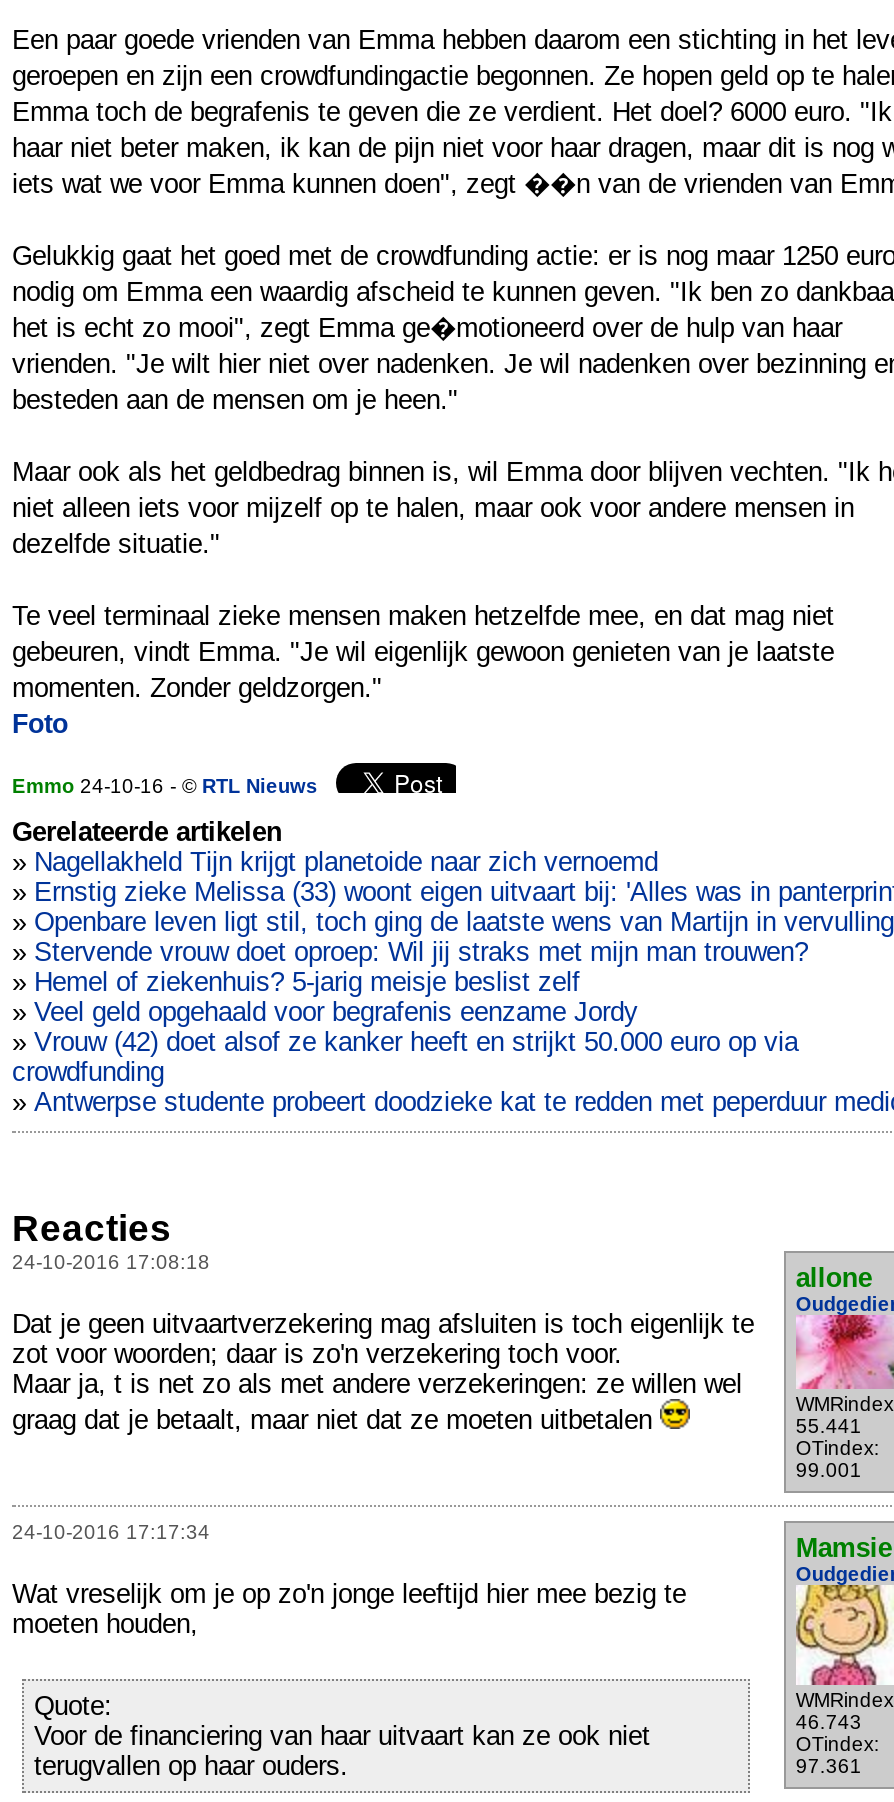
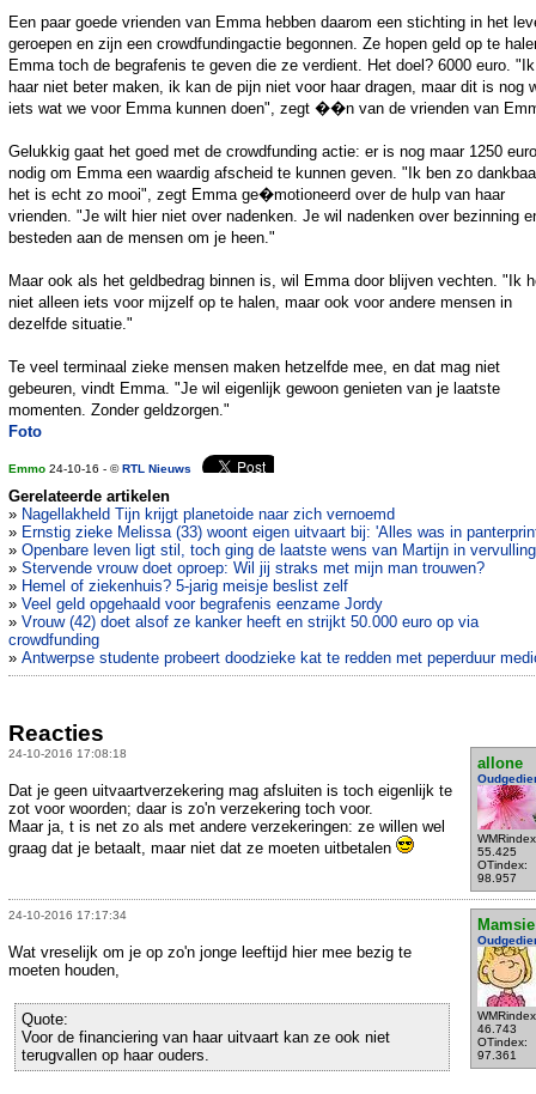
[796,1414,862,1436] 55.441 -> [477,845,517,858] 55.425
[796,1458,862,1480] 99.001 -> [477,871,517,884] 98.957

